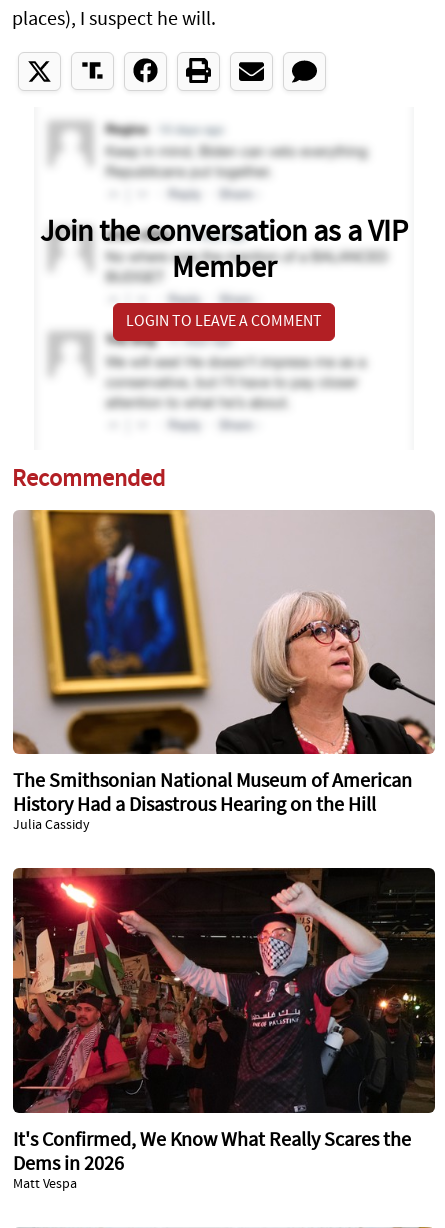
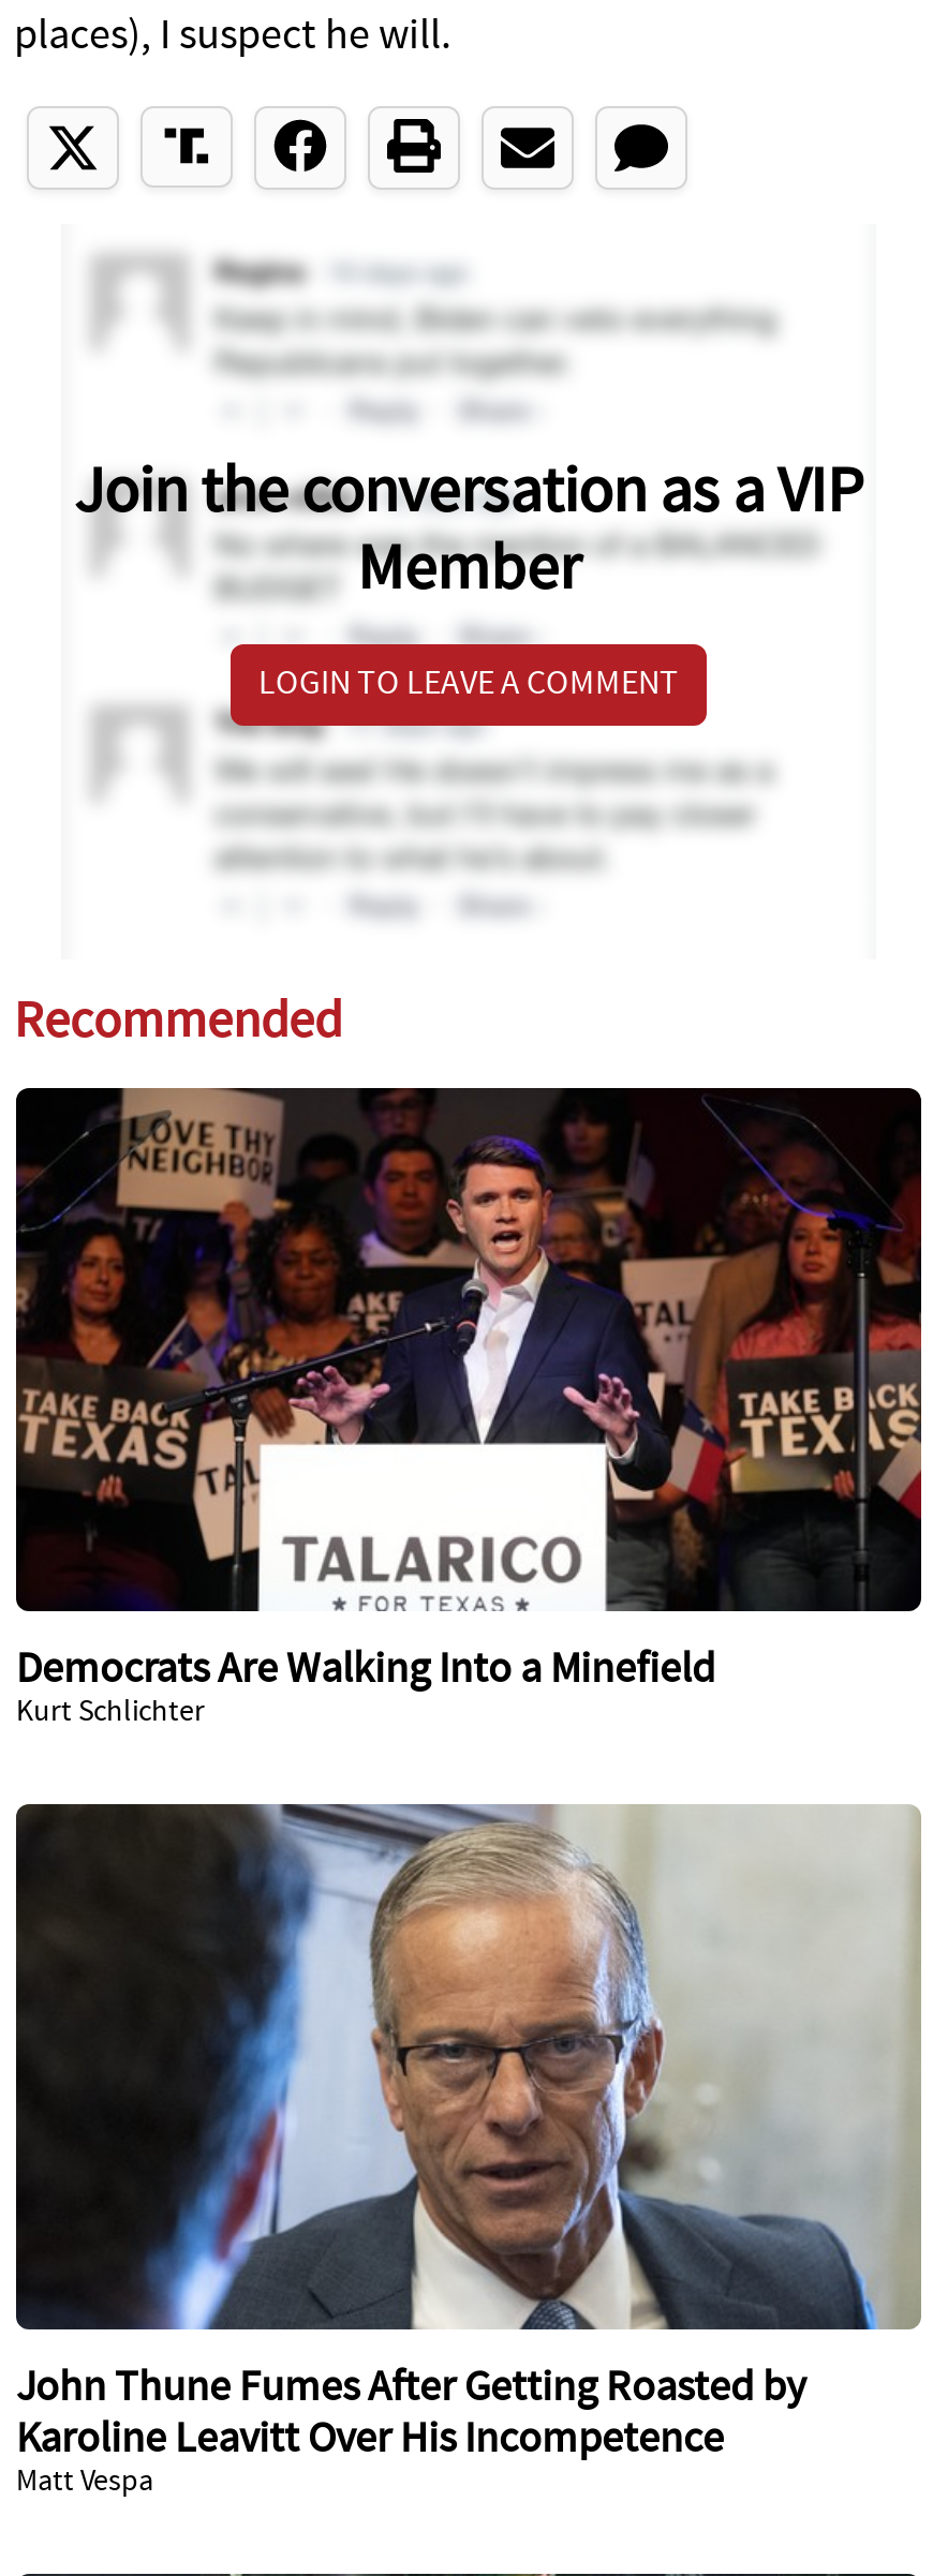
[12,509,436,833] [image] | The Smithsonian National Museum of American | History Had a Disastrous Hearing on the Hill | Julia Cassidy -> [14,1086,923,1730] [image] | Democrats Are Walking Into a Minefield | Kurt Schlichter
[12,867,435,1175] [image] | It's Confirmed, We Know What Really Scares the | Dems in 2026 -> [16,1802,919,2463] [image] | John Thune Fumes After Getting Roasted by | Karoline Leavitt Over His Incompetence

